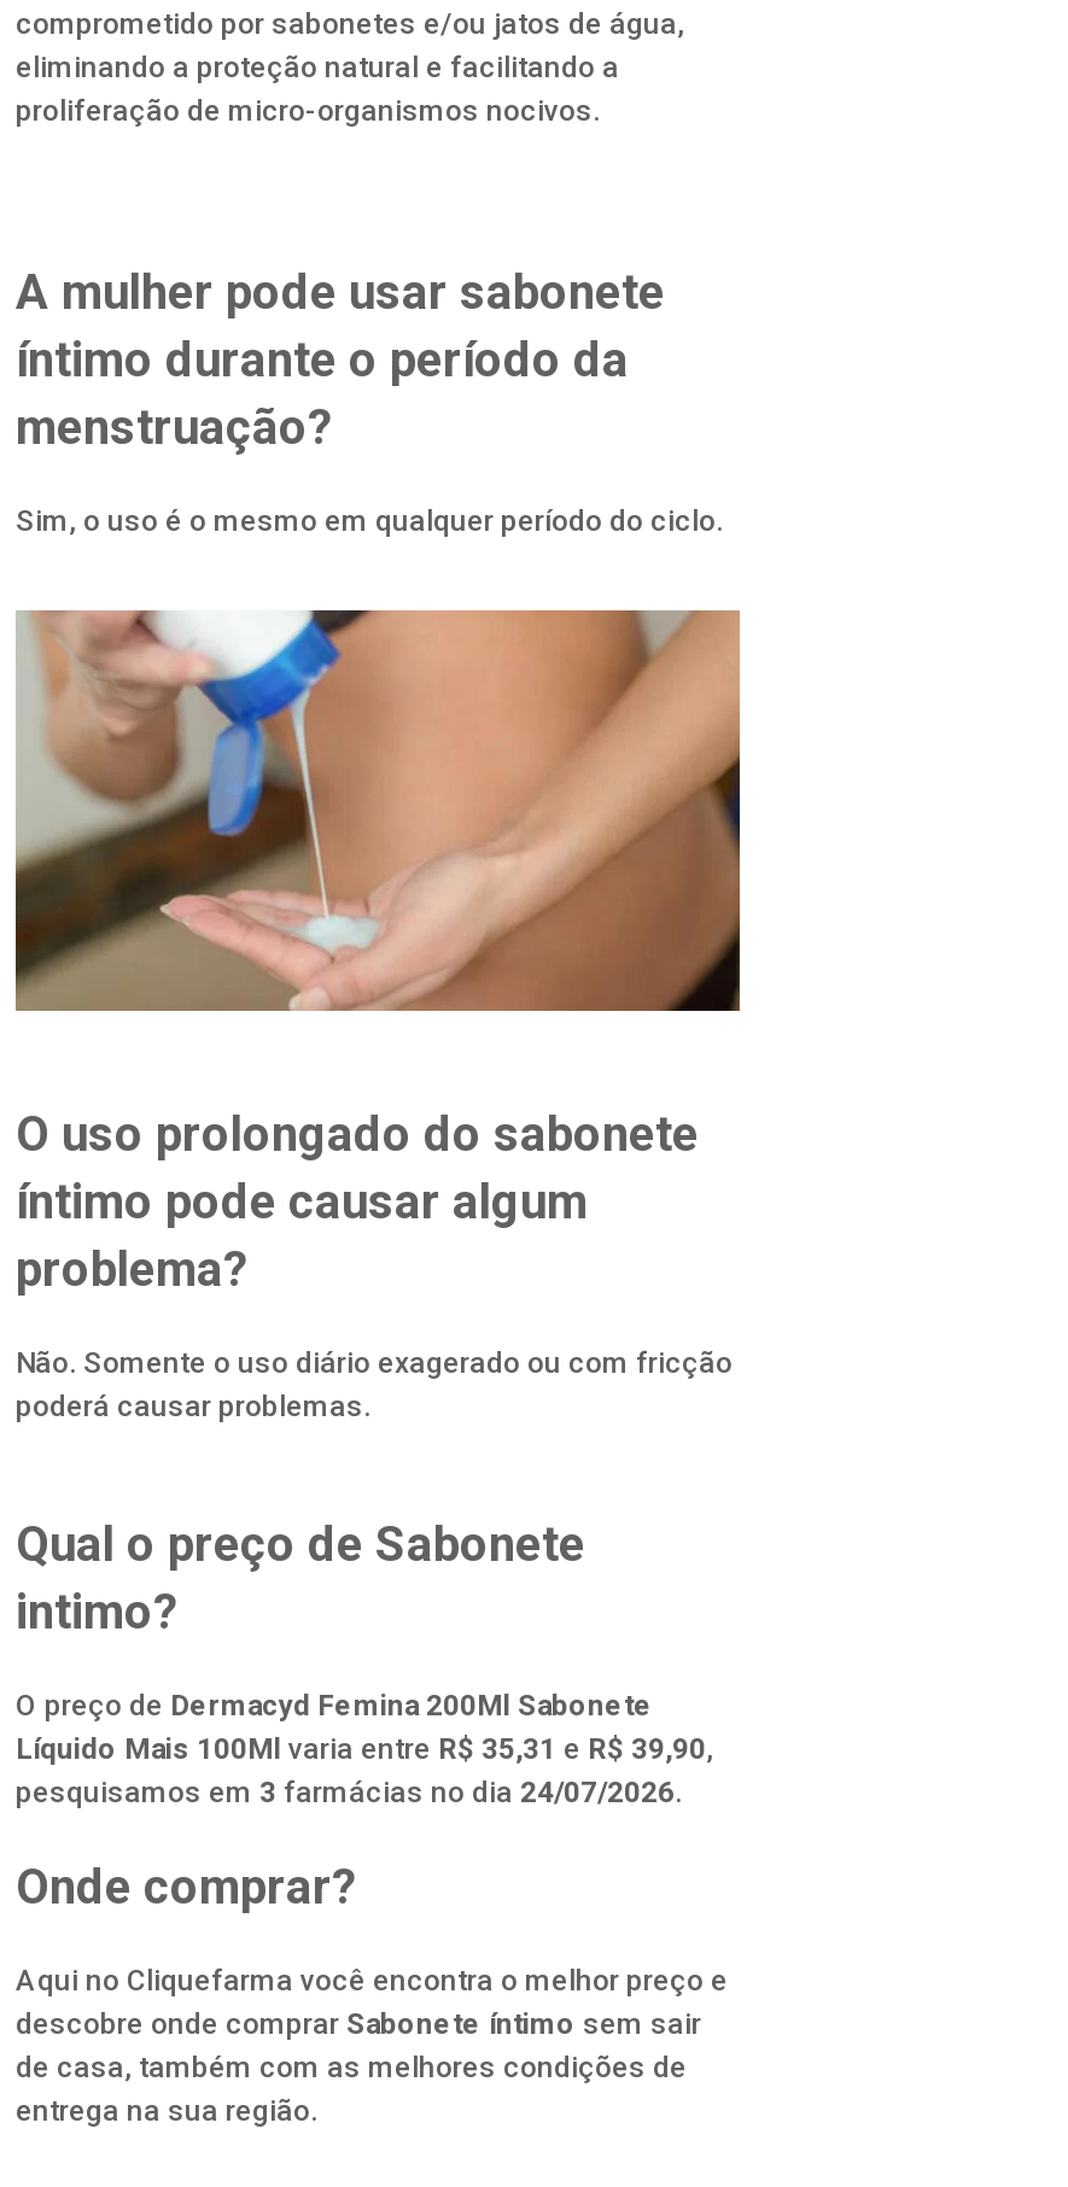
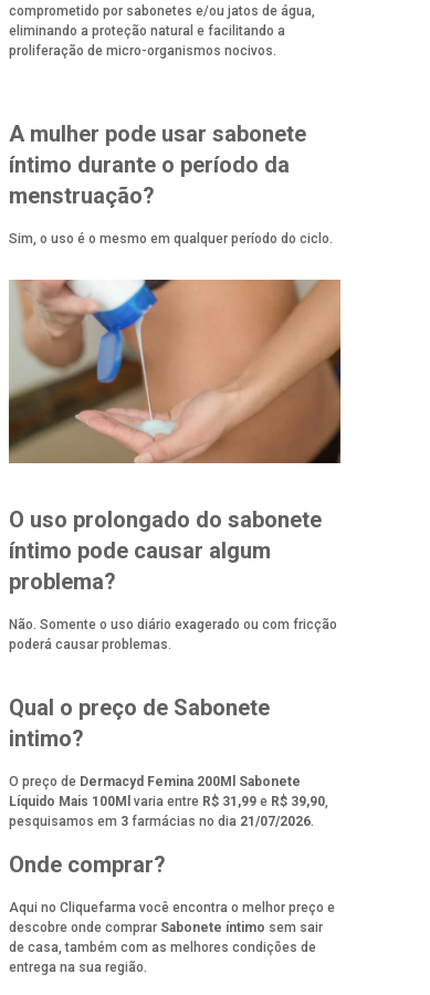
[16,1732,713,1766] Líquido Mais 100Ml varia entre R$ 35,31 e R$ 39,90, -> [9,794,328,809] Líquido Mais 100Ml varia entre R$ 31,99 e R$ 39,90,
[16,1776,682,1810] pesquisamos em 3 farmácias no dia 24/07/2026. -> [9,814,314,829] pesquisamos em 3 farmácias no dia 21/07/2026.

